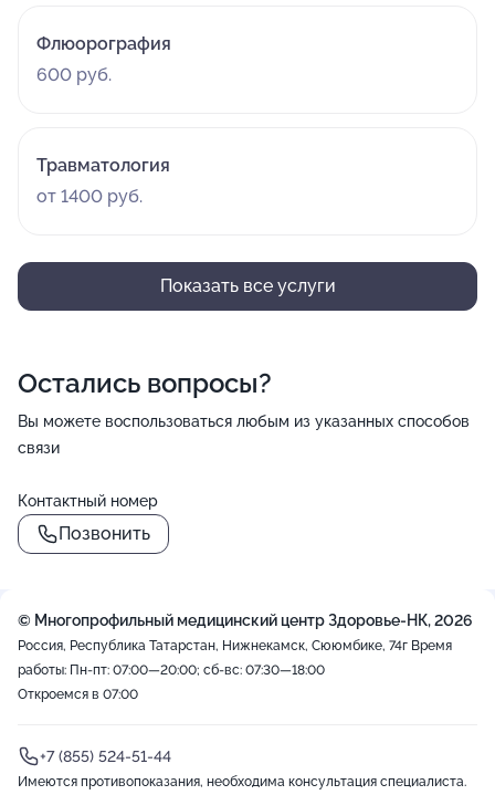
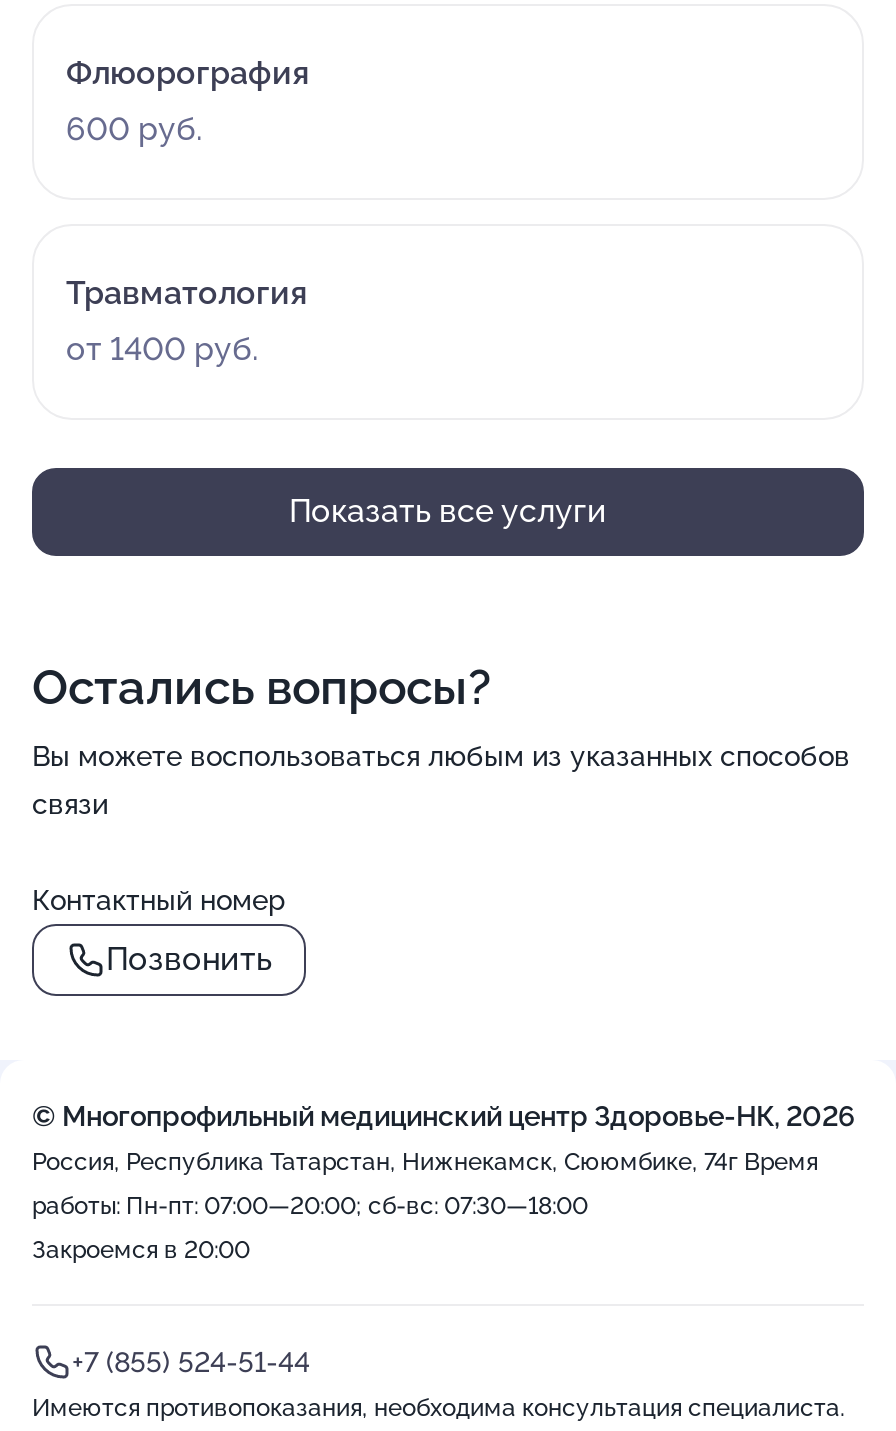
[18,687,138,702] Откроемся в 07:00 -> [32,1236,250,1264] Закроемся в 20:00

